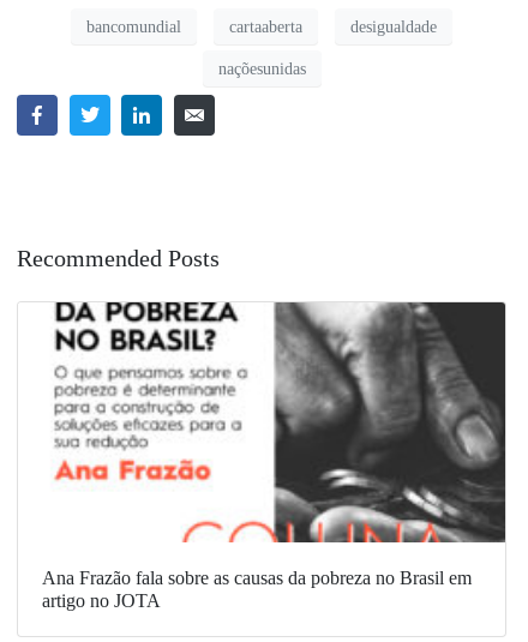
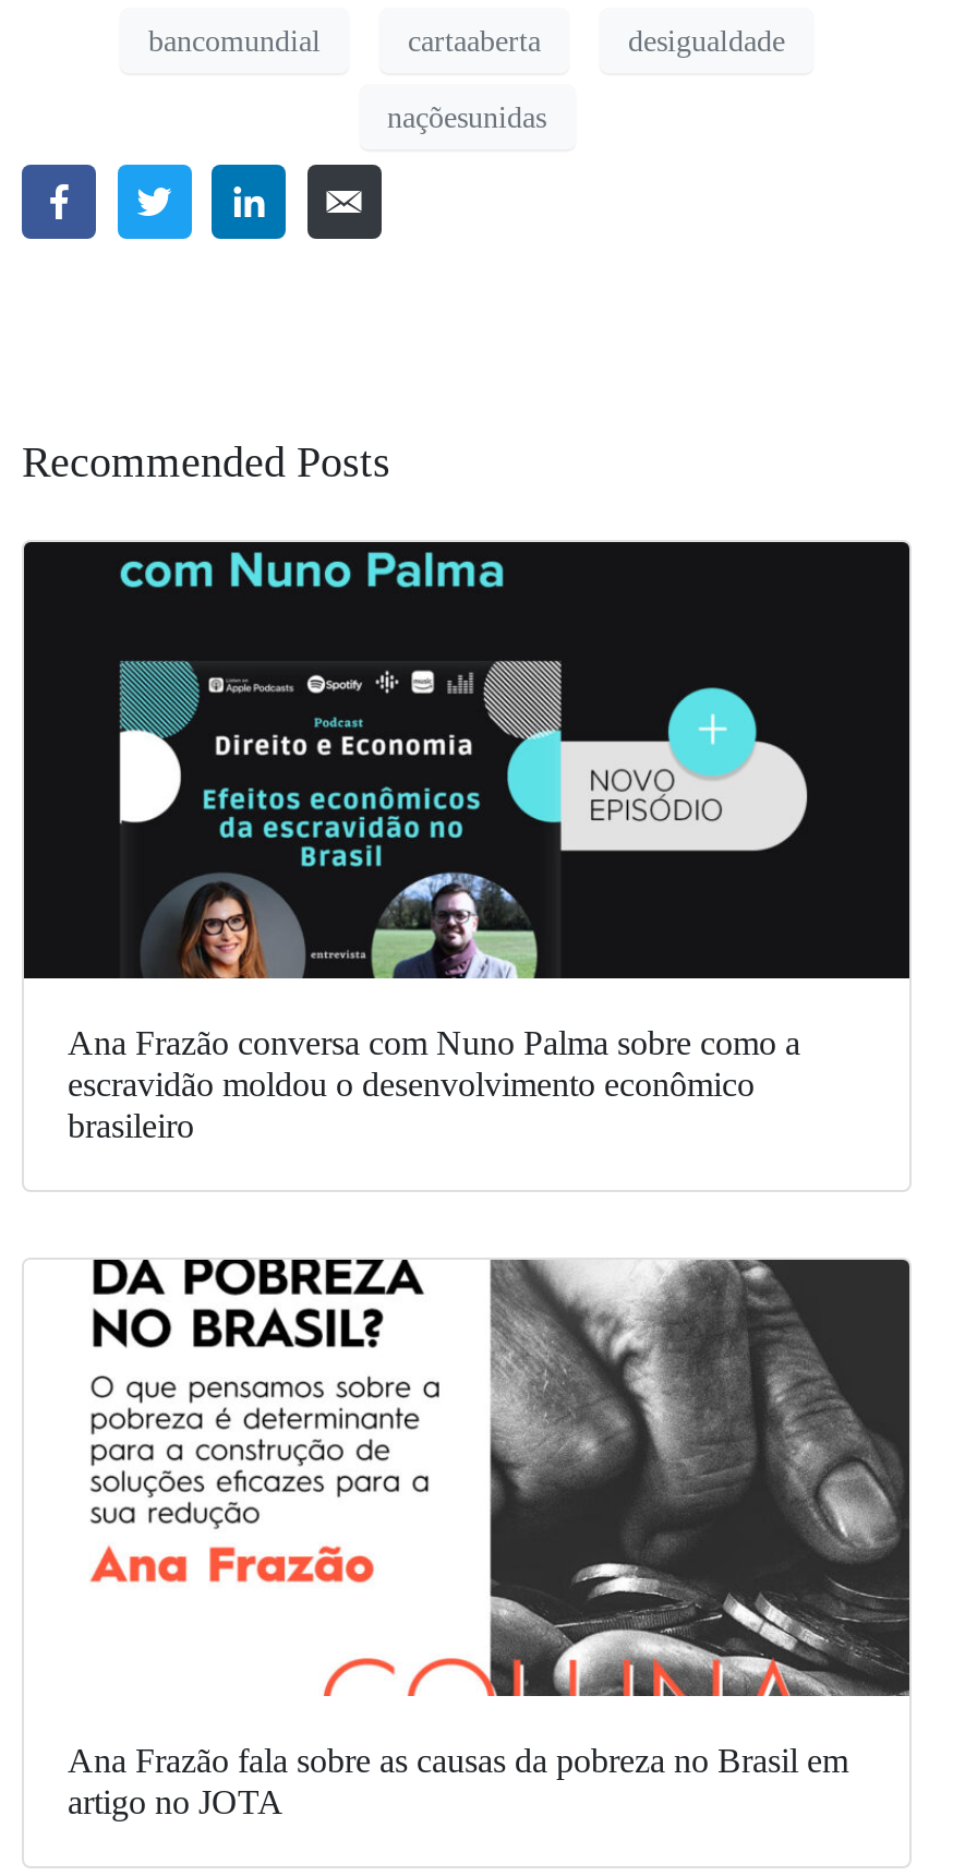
none -> [22,540,907,1144] [image] | Ana Frazão conversa com Nuno Palma sobre como a | escravidão moldou o desenvolvimento econômico | brasileiro

